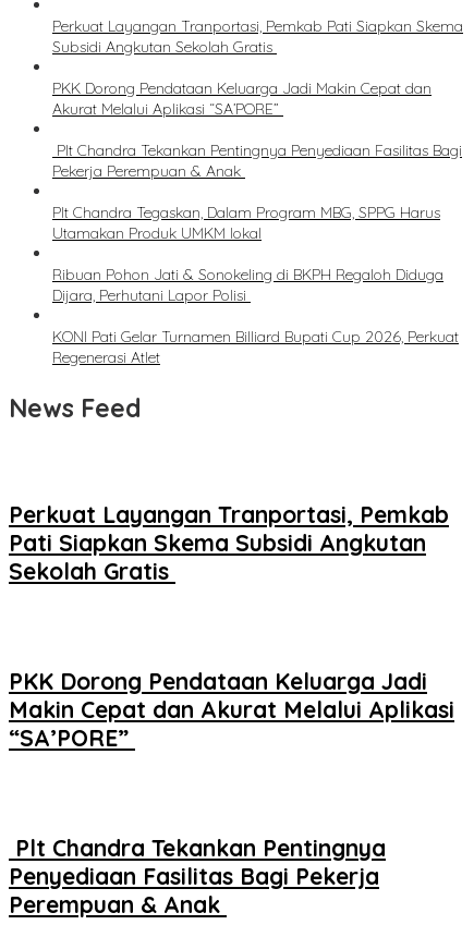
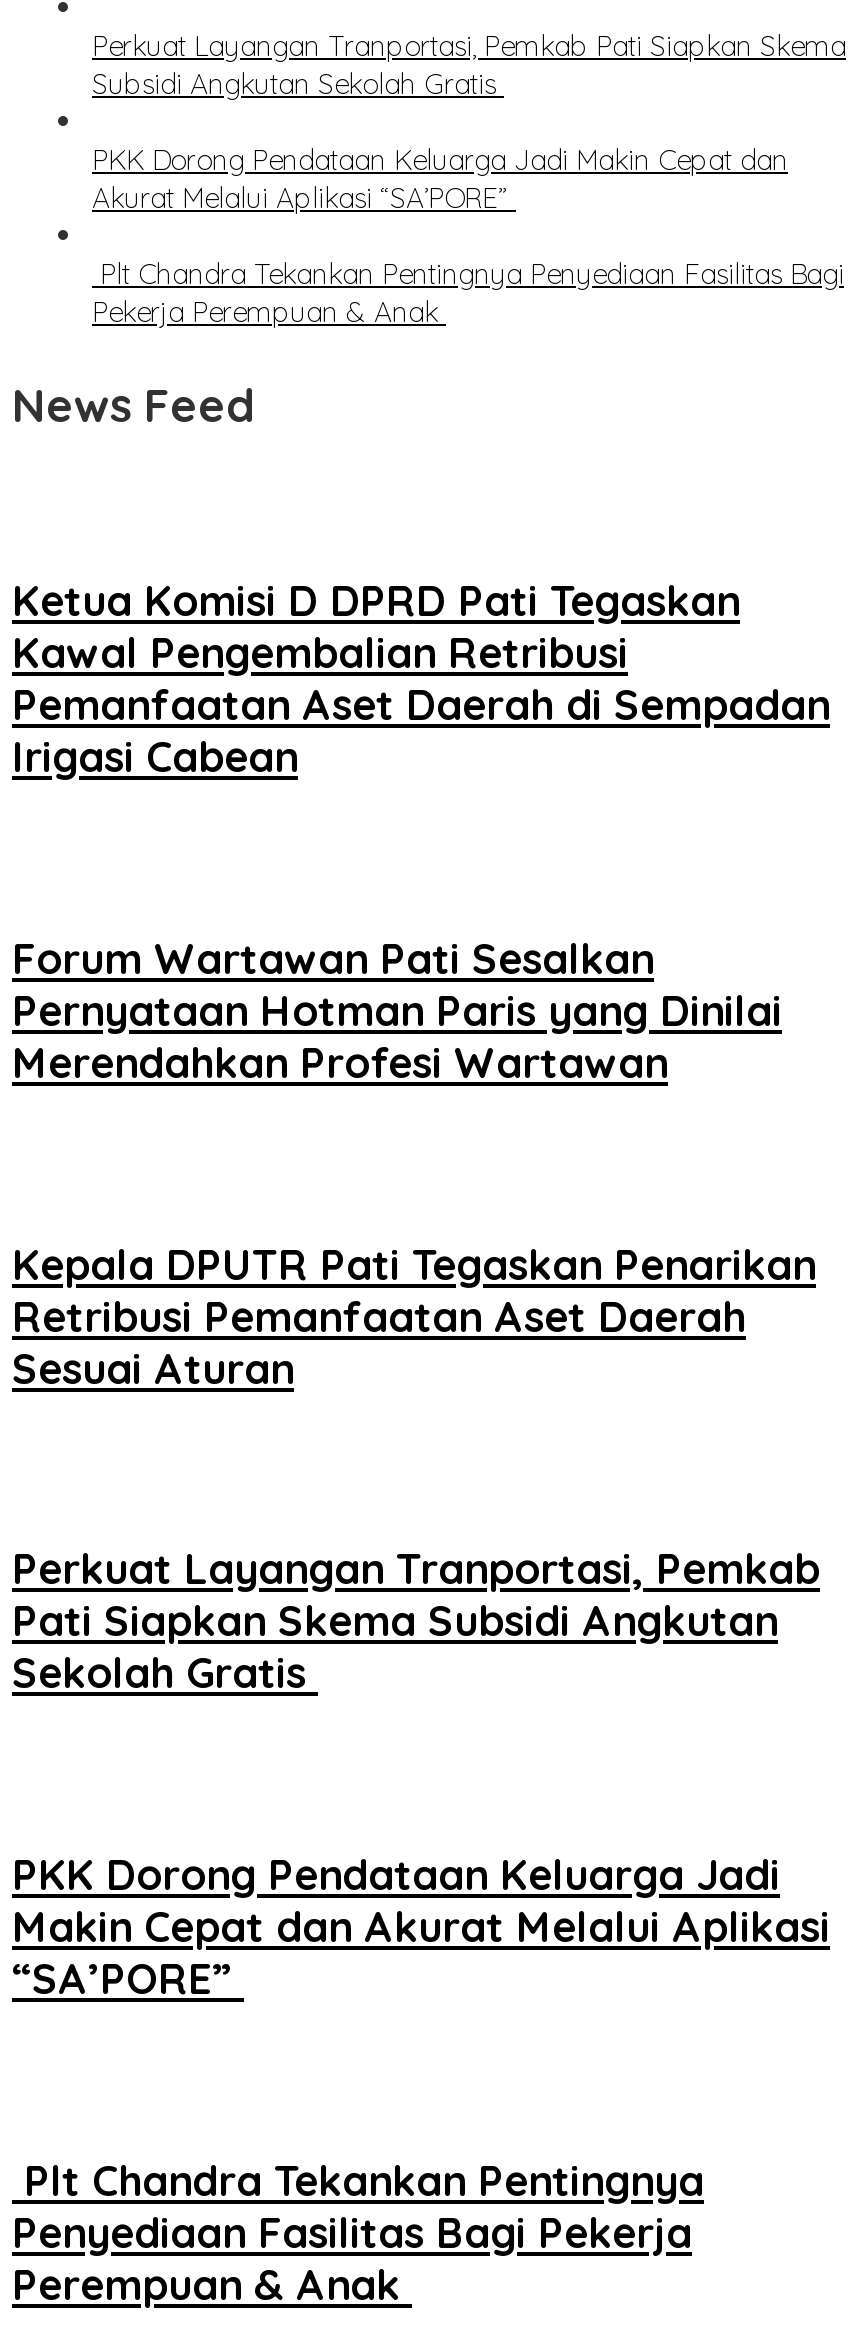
[52,203,459,367] Plt Chandra Tegaskan, Dalam Program MBG, SPPG Harus | Utamakan Produk UMKM lokal | Ribuan Pohon Jati & Sonokeling di BKPH Regaloh Diduga | Dijara, Perhutani Lapor Polisi | KONI Pati Gelar Turnamen Billiard Bupati Cup 2026, Perkuat | Regenerasi Atlet -> none
moved [9,392,141,424] -> [12,376,254,434]: News Feed
none -> [12,574,830,782] Ketua Komisi D DPRD Pati Tegaskan | Kawal Pengembalian Retribusi | Pemanfaatan Aset Daerah di Sempadan | Irigasi Cabean
none -> [12,931,782,1087] Forum Wartawan Pati Sesalkan | Pernyataan Hotman Paris yang Dinilai | Merendahkan Profesi Wartawan
none -> [12,1237,816,1393] Kepala DPUTR Pati Tegaskan Penarikan | Retribusi Pemanfaatan Aset Daerah | Sesuai Aturan

